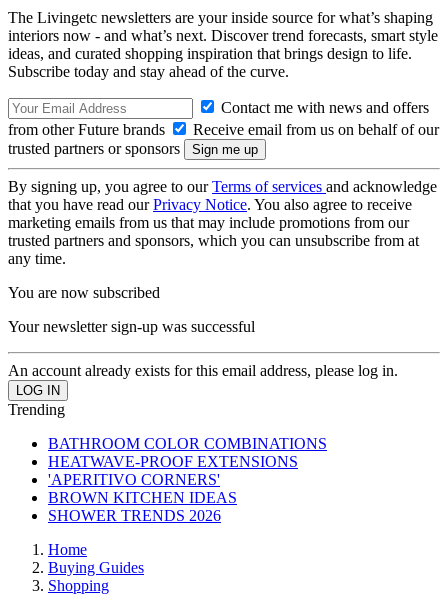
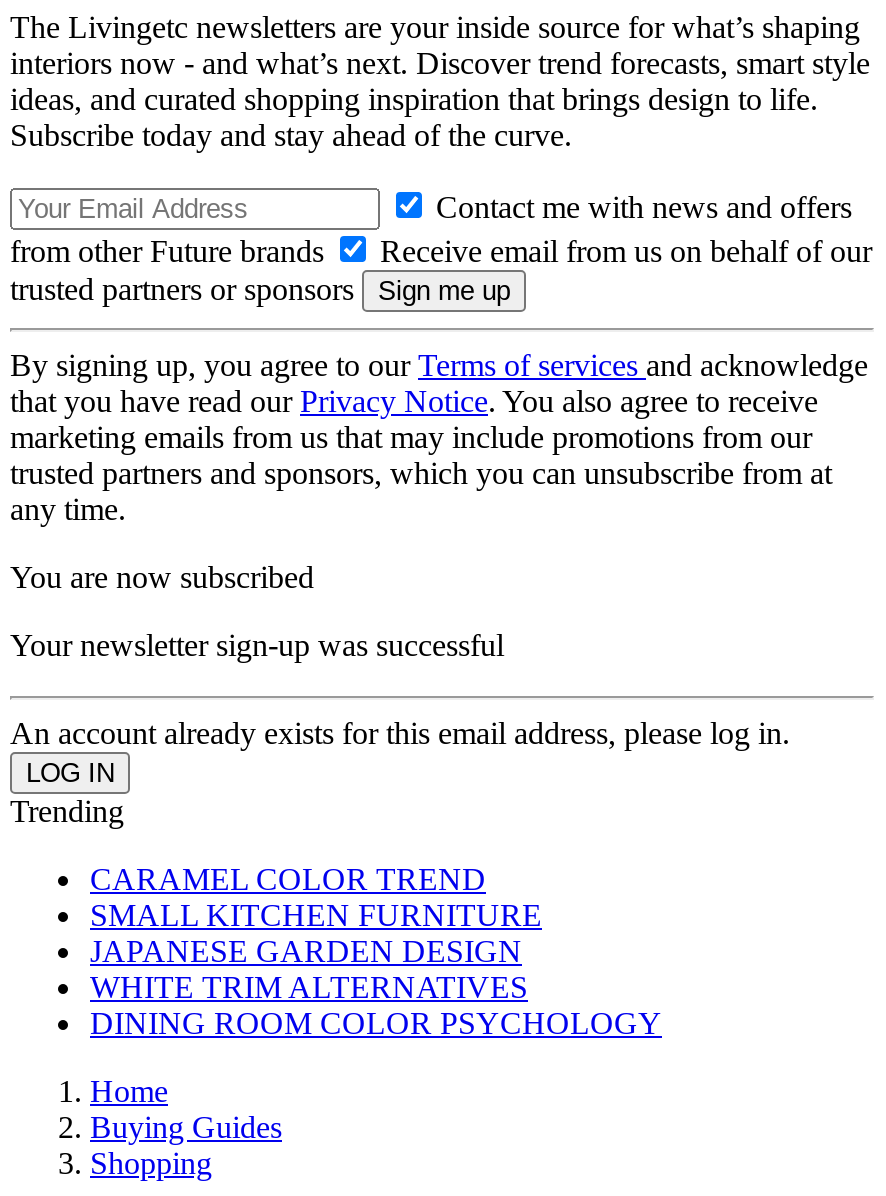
[48,434,327,523] BATHROOM COLOR COMBINATIONS | HEATWAVE-PROOF EXTENSIONS | 'APERITIVO CORNERS' | BROWN KITCHEN IDEAS | SHOWER TRENDS 2026 -> [90,861,662,1039] CARAMEL COLOR TREND | SMALL KITCHEN FURNITURE | JAPANESE GARDEN DESIGN | WHITE TRIM ALTERNATIVES | DINING ROOM COLOR PSYCHOLOGY

